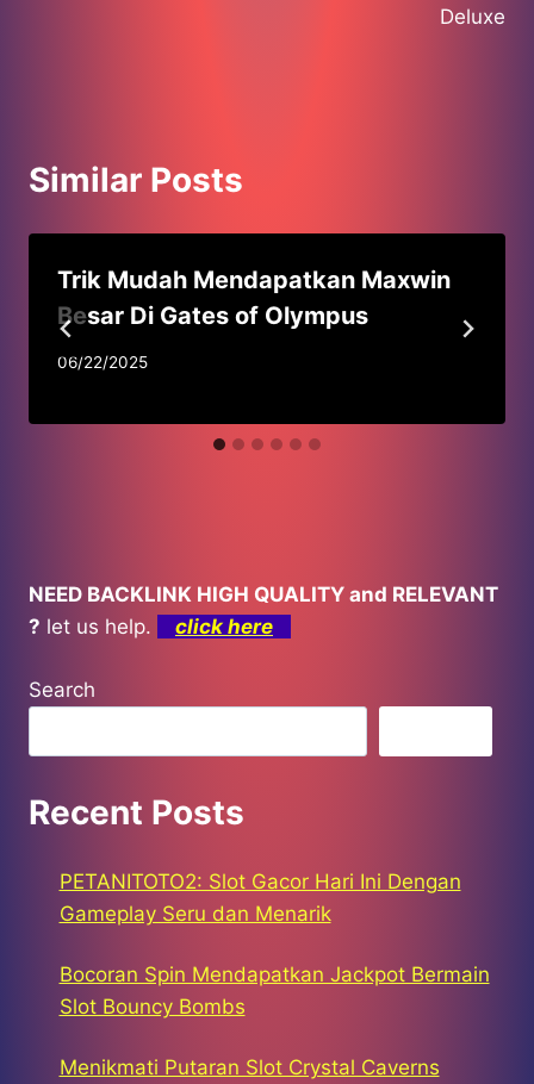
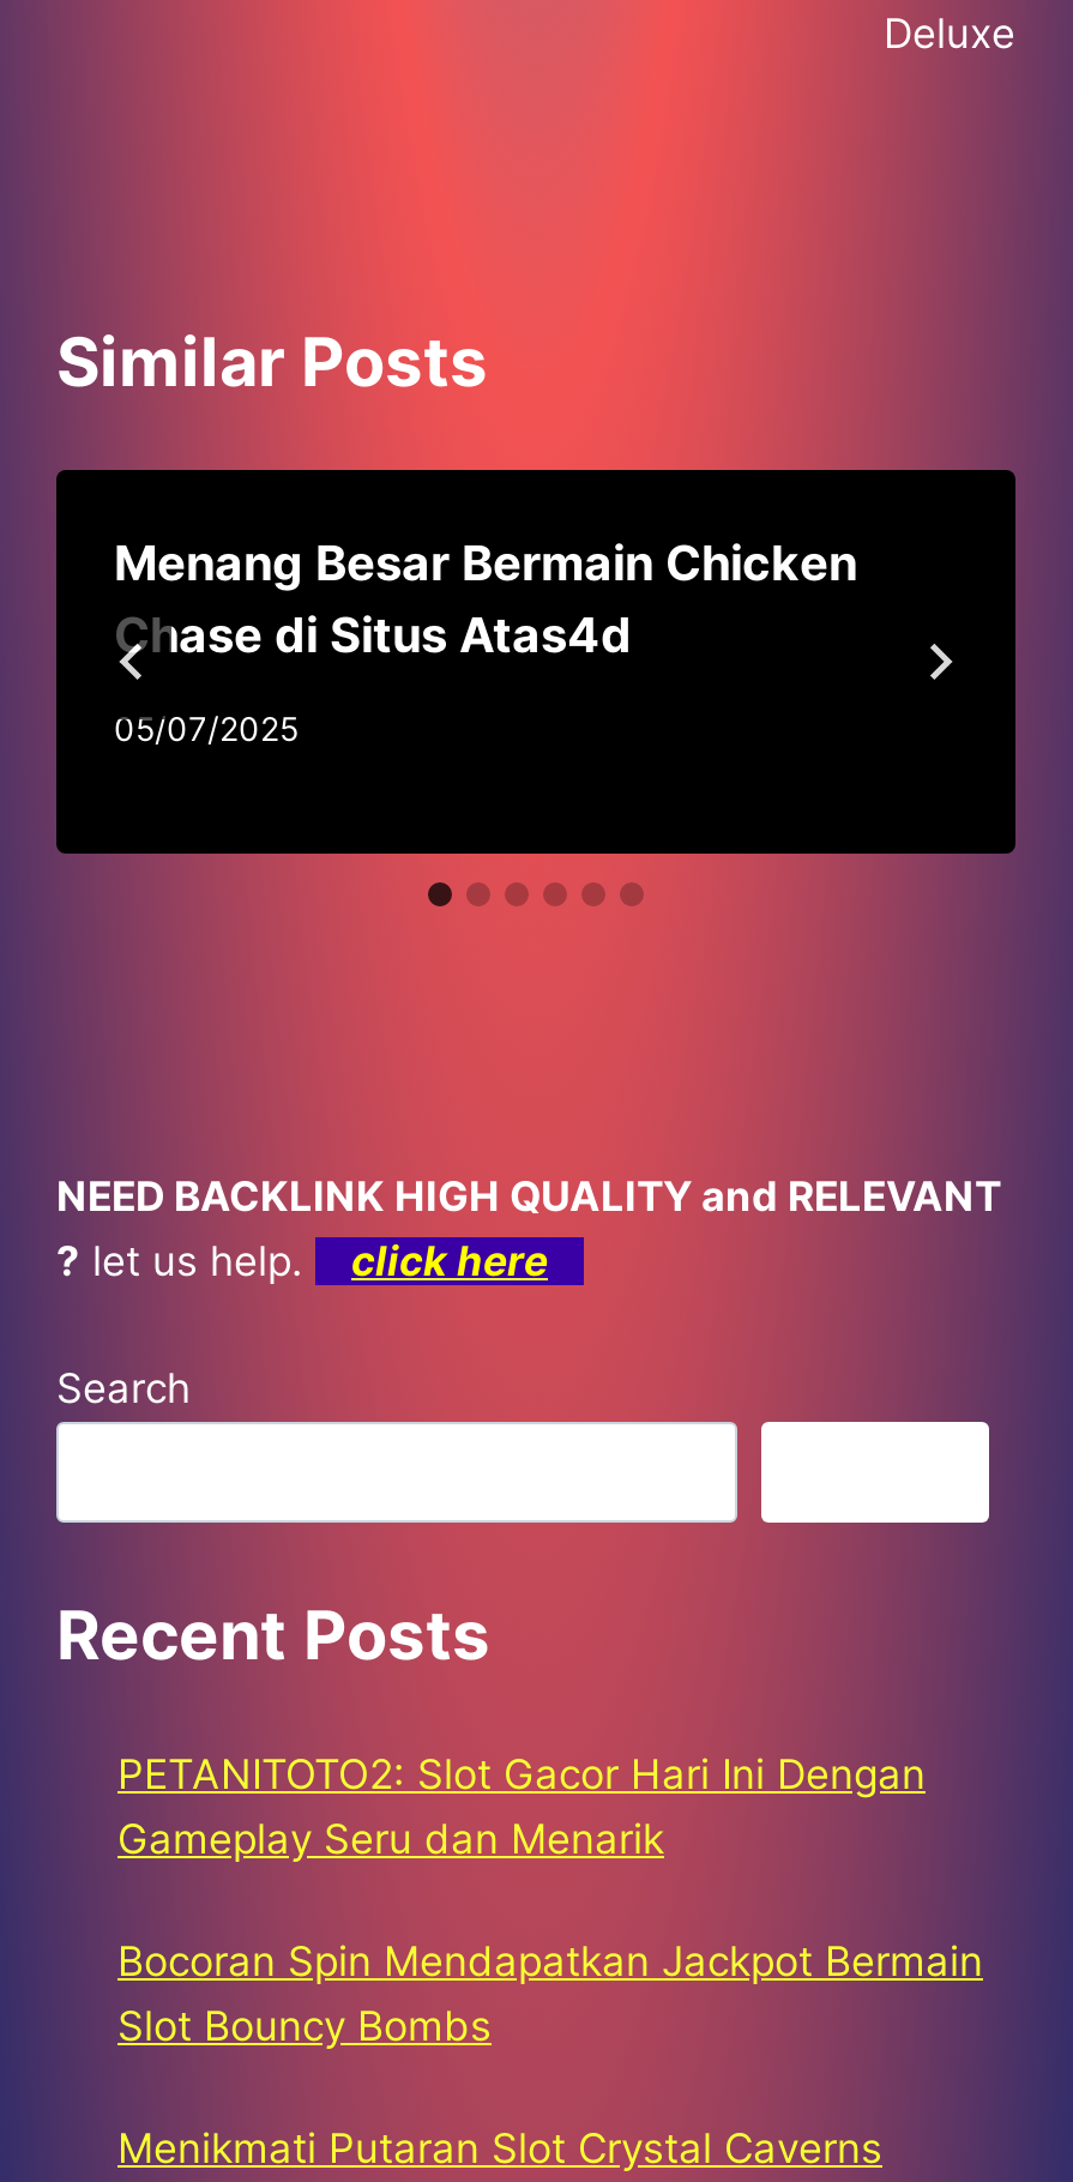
[57,266,451,330] Trik Mudah Mendapatkan Maxwin | Besar Di Gates of Olympus -> [114,535,857,664] Menang Besar Bermain Chicken | Chase di Situs Atas4d
[57,352,148,371] 06/22/2025 -> [114,709,299,747] 05/07/2025

